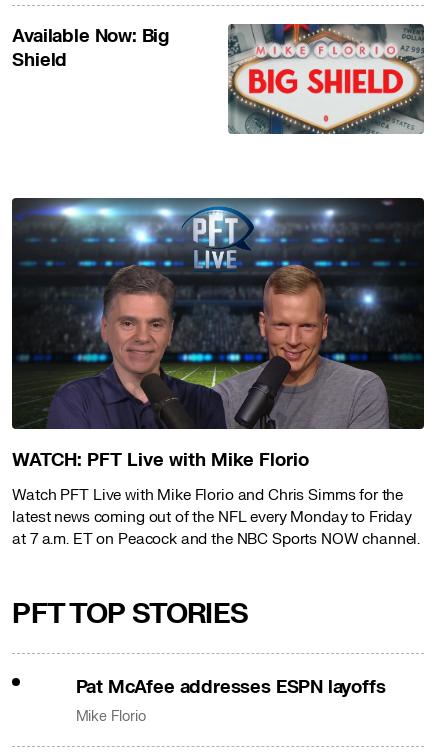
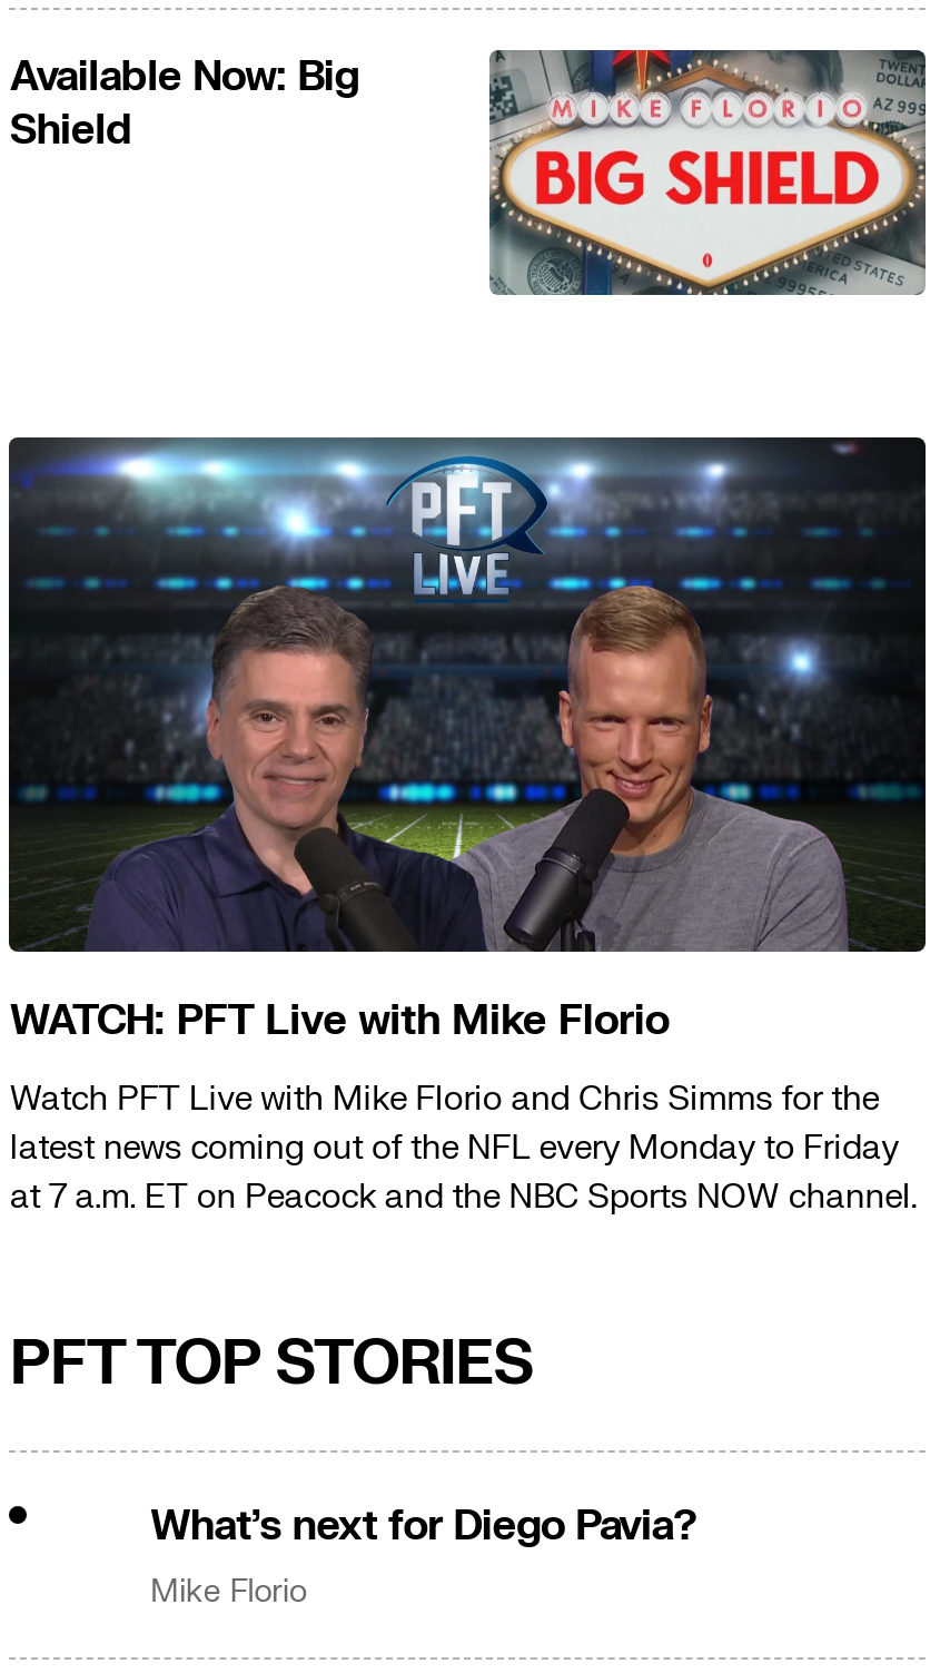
[75,675,385,699] Pat McAfee addresses ESPN layoffs -> [150,1499,697,1552] What’s next for Diego Pavia?

